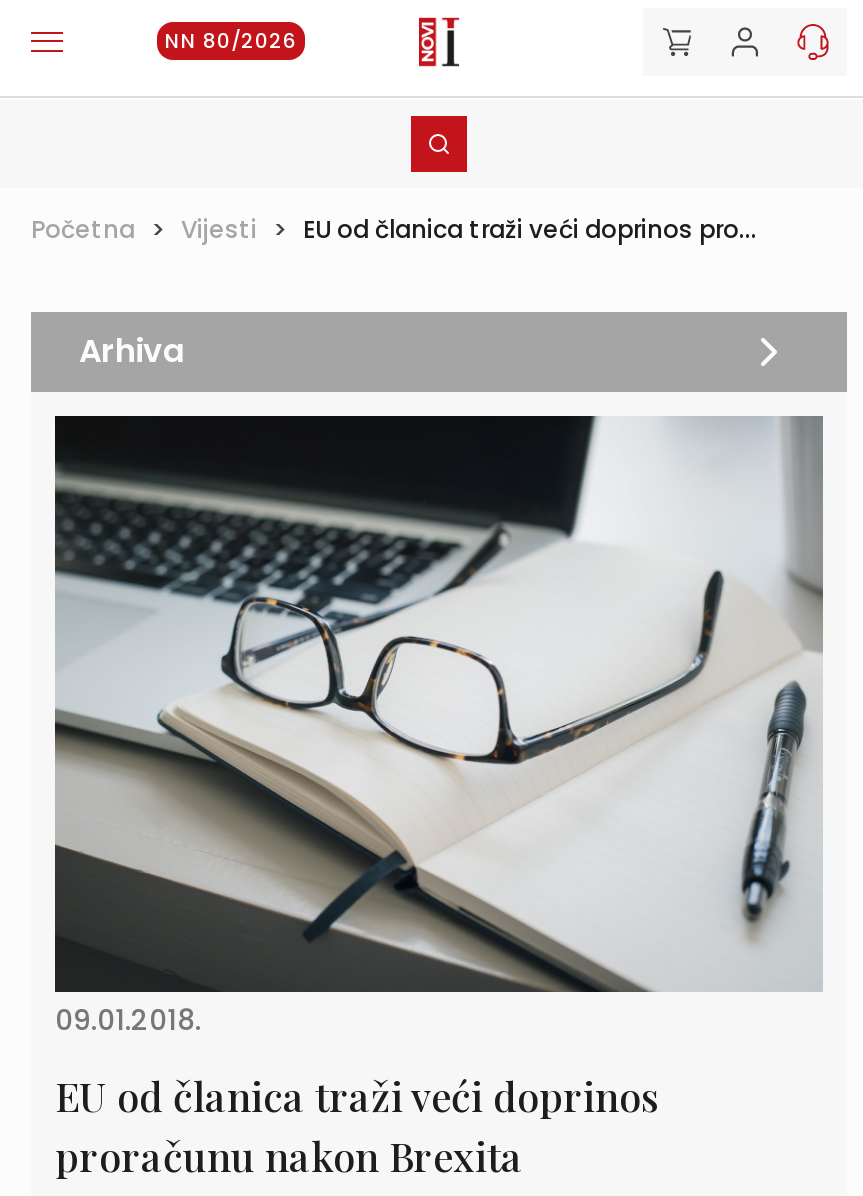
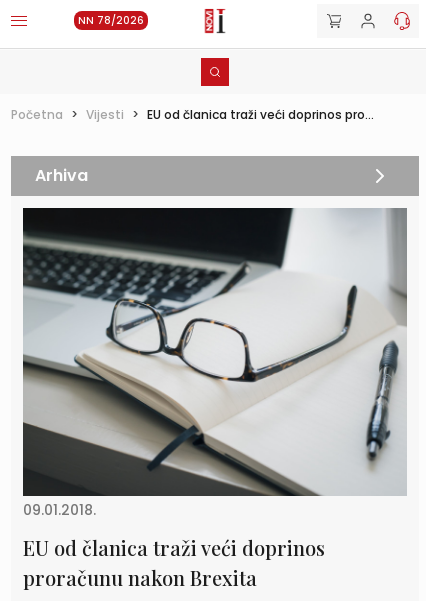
[165,26,297,56] NN 80/2026 -> [78,13,144,28] NN 78/2026

